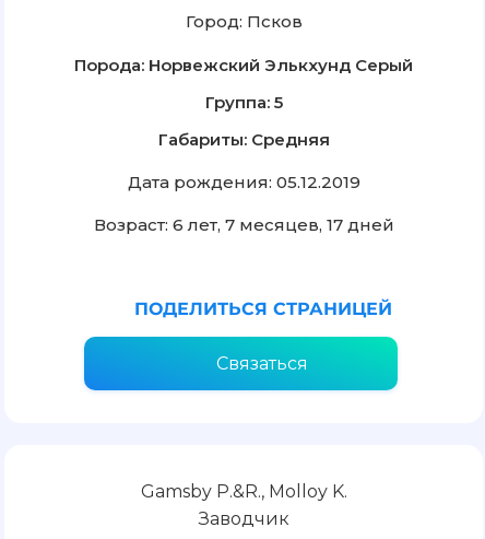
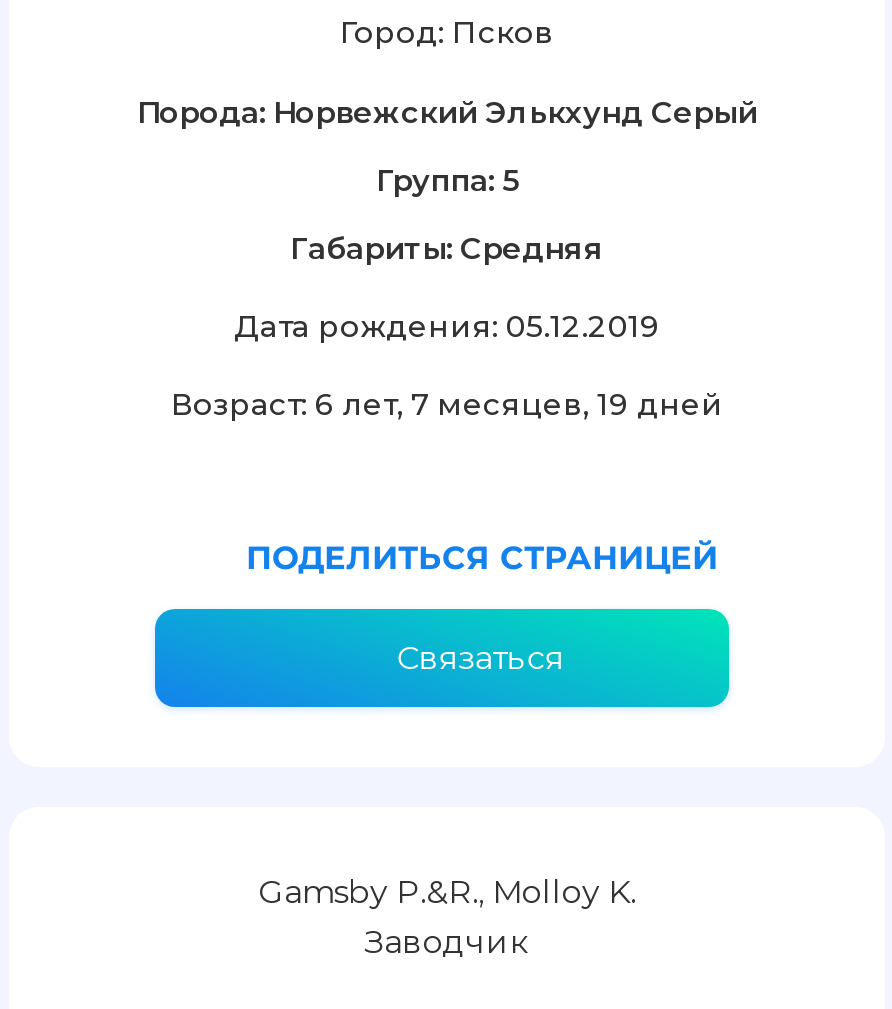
[93,214,394,235] Возраст: 6 лет, 7 месяцев, 17 дней -> [171,385,723,423] Возраст: 6 лет, 7 месяцев, 19 дней

